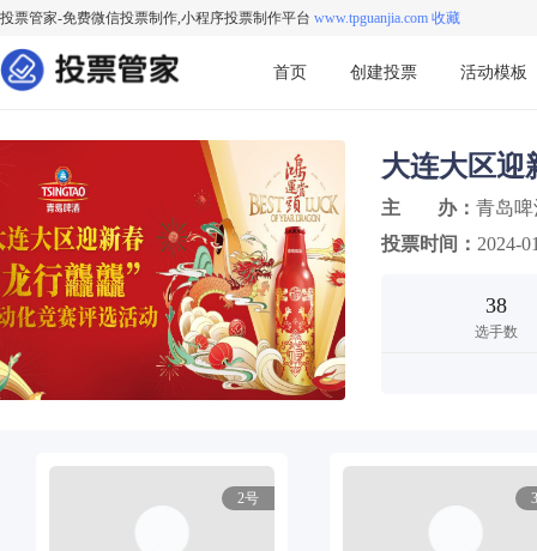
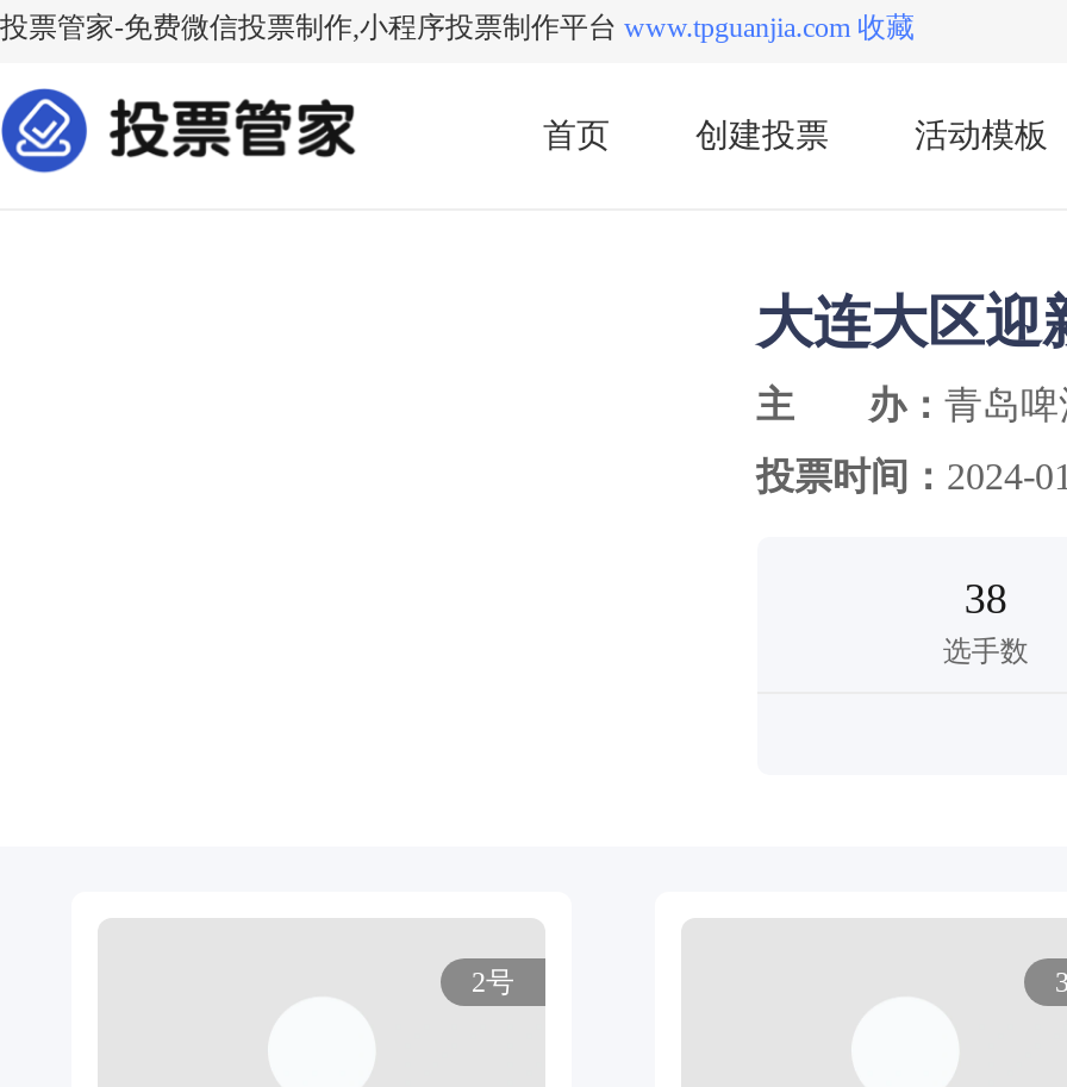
[4,139,346,401] [image] -> none

